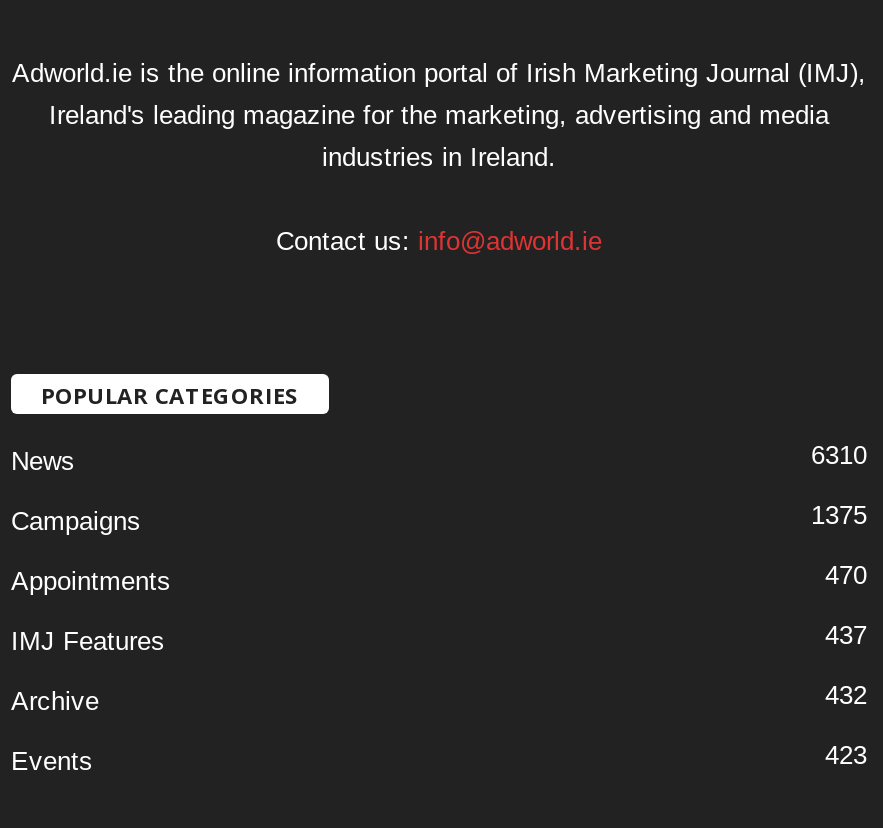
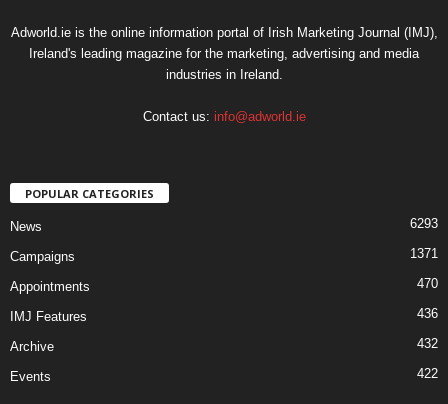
[811,440,867,470] 6310 -> [410,216,438,231] 6293
[811,500,867,530] 1375 -> [410,246,438,261] 1371
[825,620,867,650] 437 -> [417,306,438,321] 436
[825,740,867,770] 423 -> [417,366,438,381] 422

